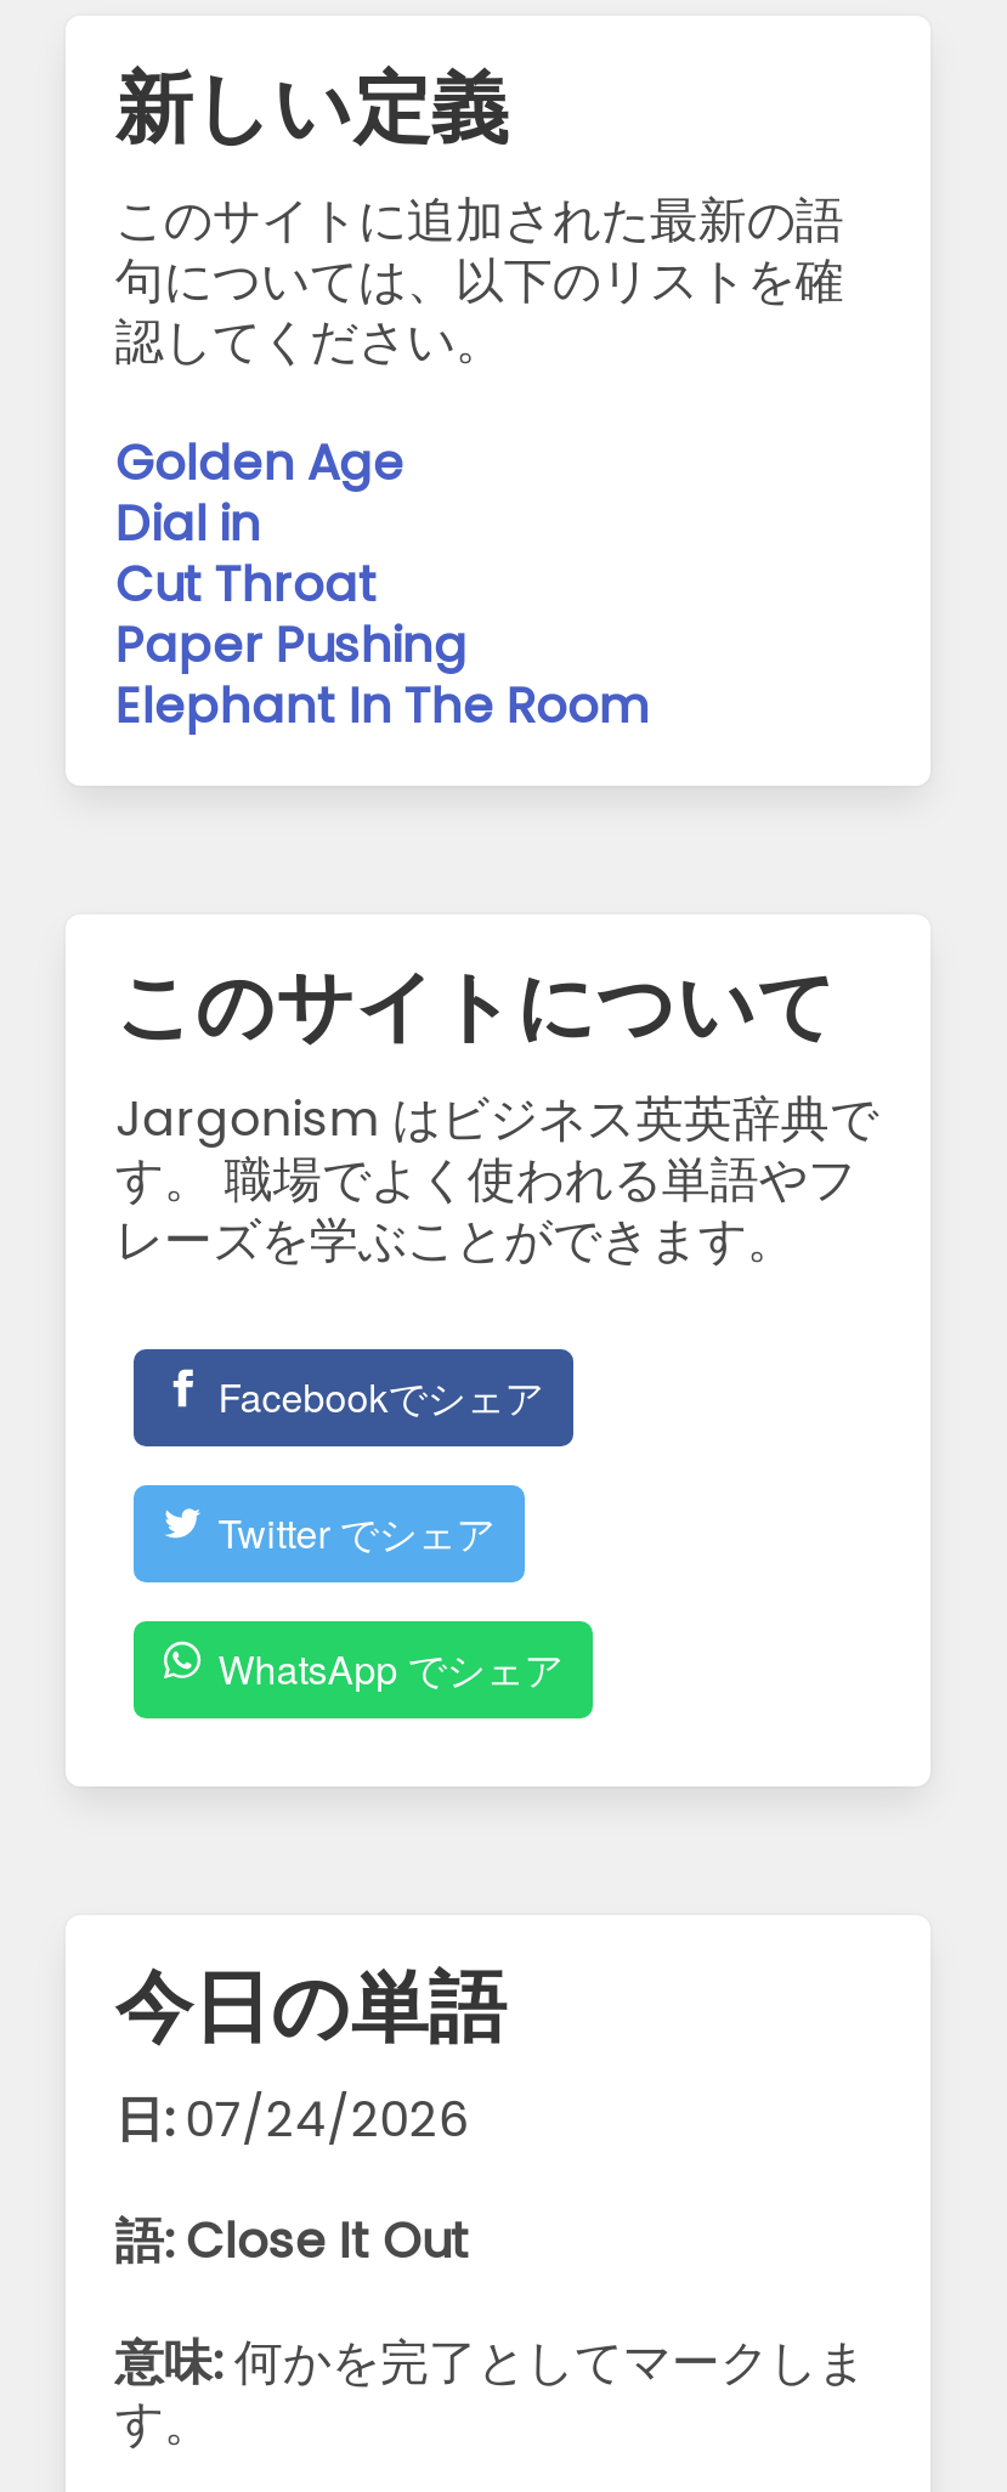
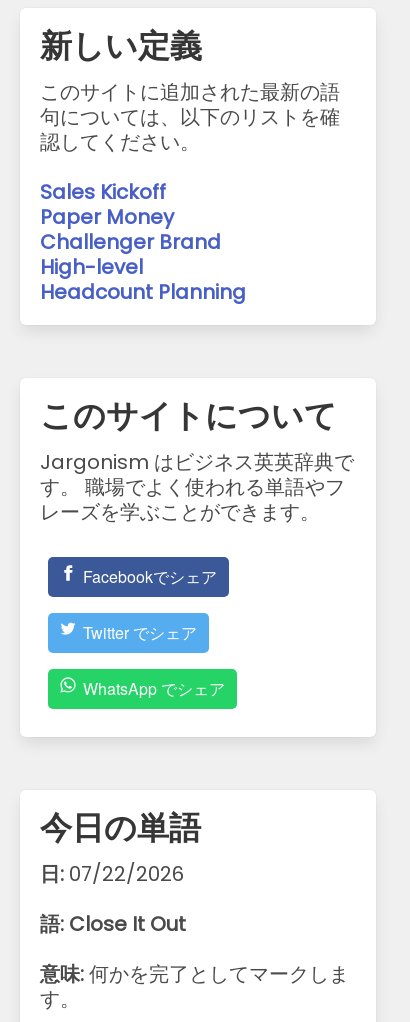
[115,428,650,739] Golden Age | Dial in | Cut Throat | Paper Pushing | Elephant In The Room -> [40,178,246,306] Sales Kickoff | Paper Money | Challenger Brand | High-level | Headcount Planning
[115,2084,467,2152] 日: 07/24/2026 -> [40,860,184,888] 日: 07/22/2026

